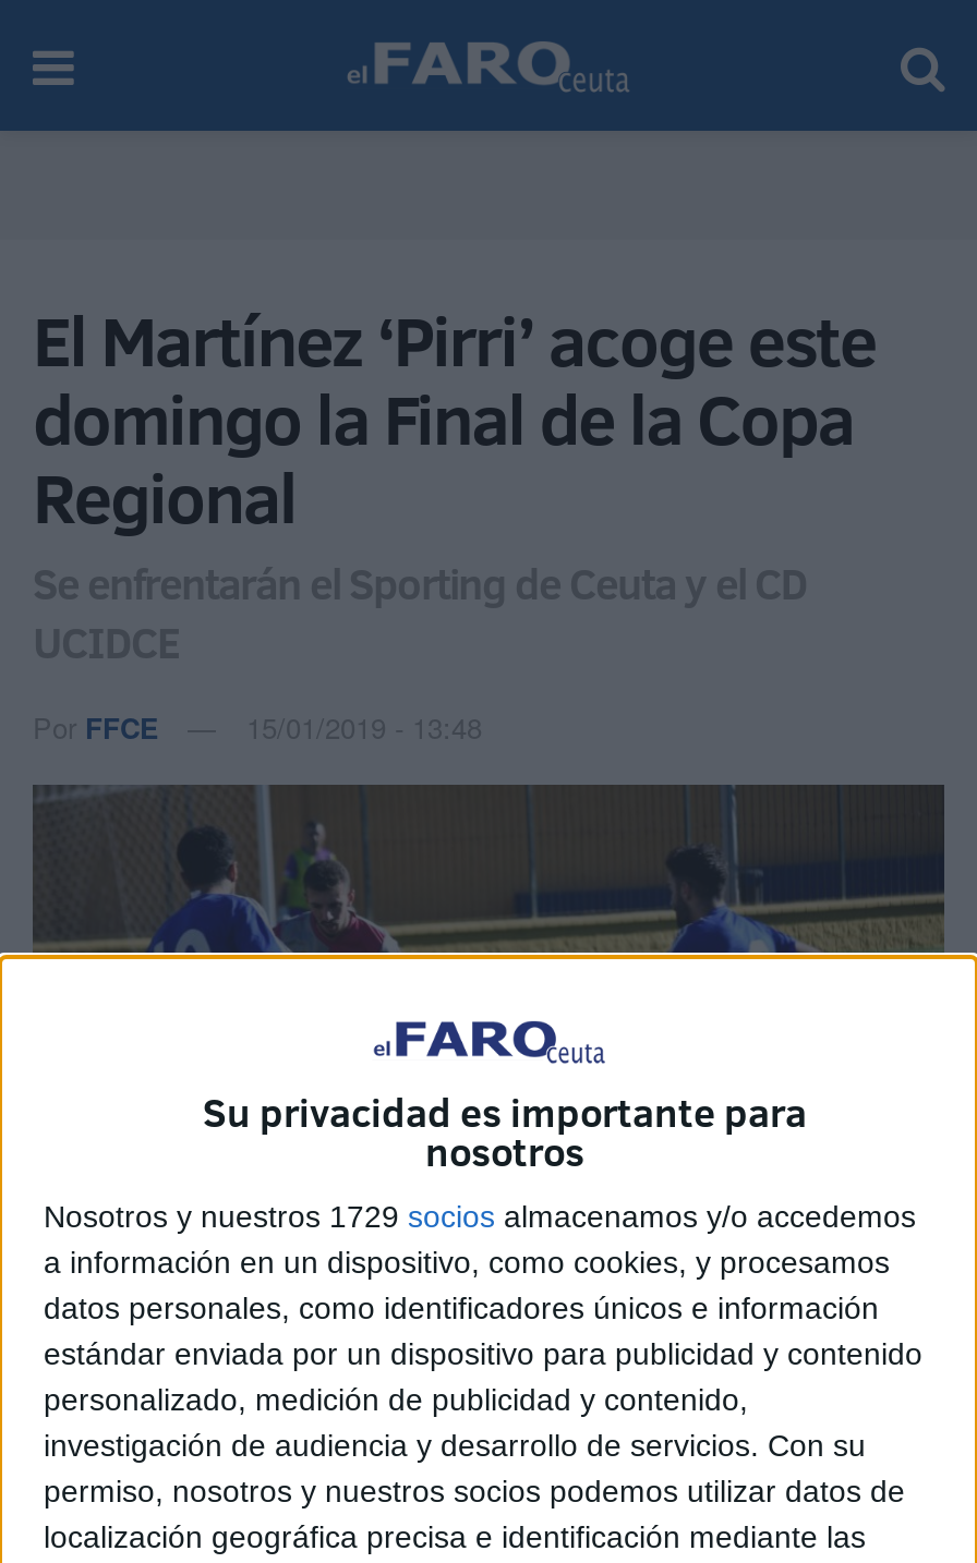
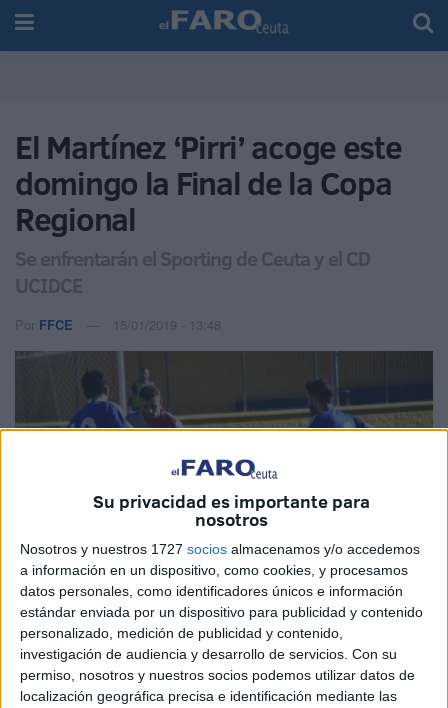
[44,1200,916,1235] Nosotros y nuestros 1729 socios almacenamos y/o accedemos -> [20,541,420,557] Nosotros y nuestros 1727 socios almacenamos y/o accedemos

